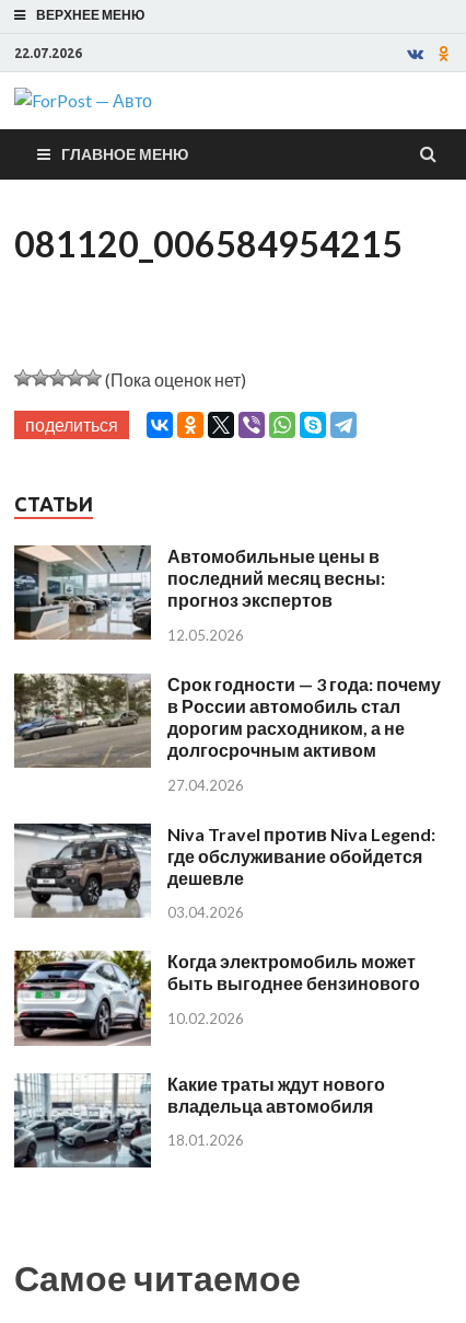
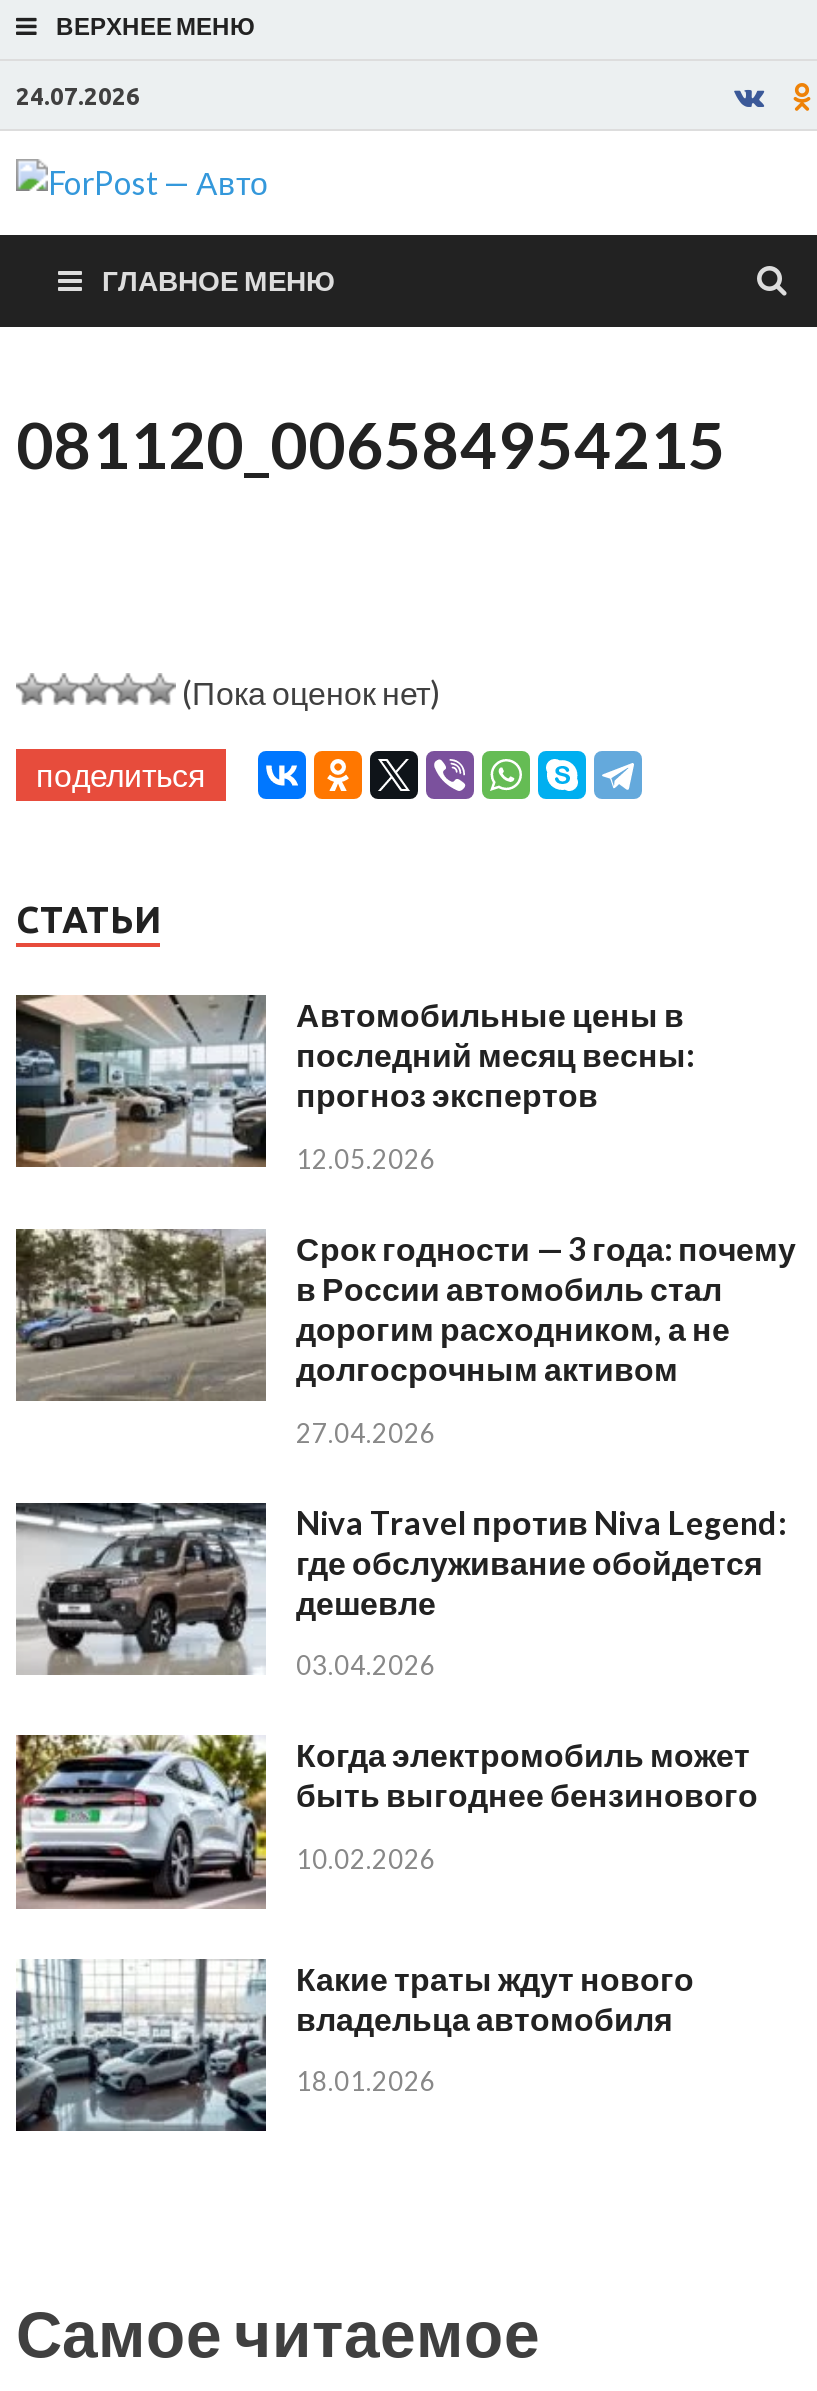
[14,45,82,60] 22.07.2026 -> [16,82,140,108] 24.07.2026

